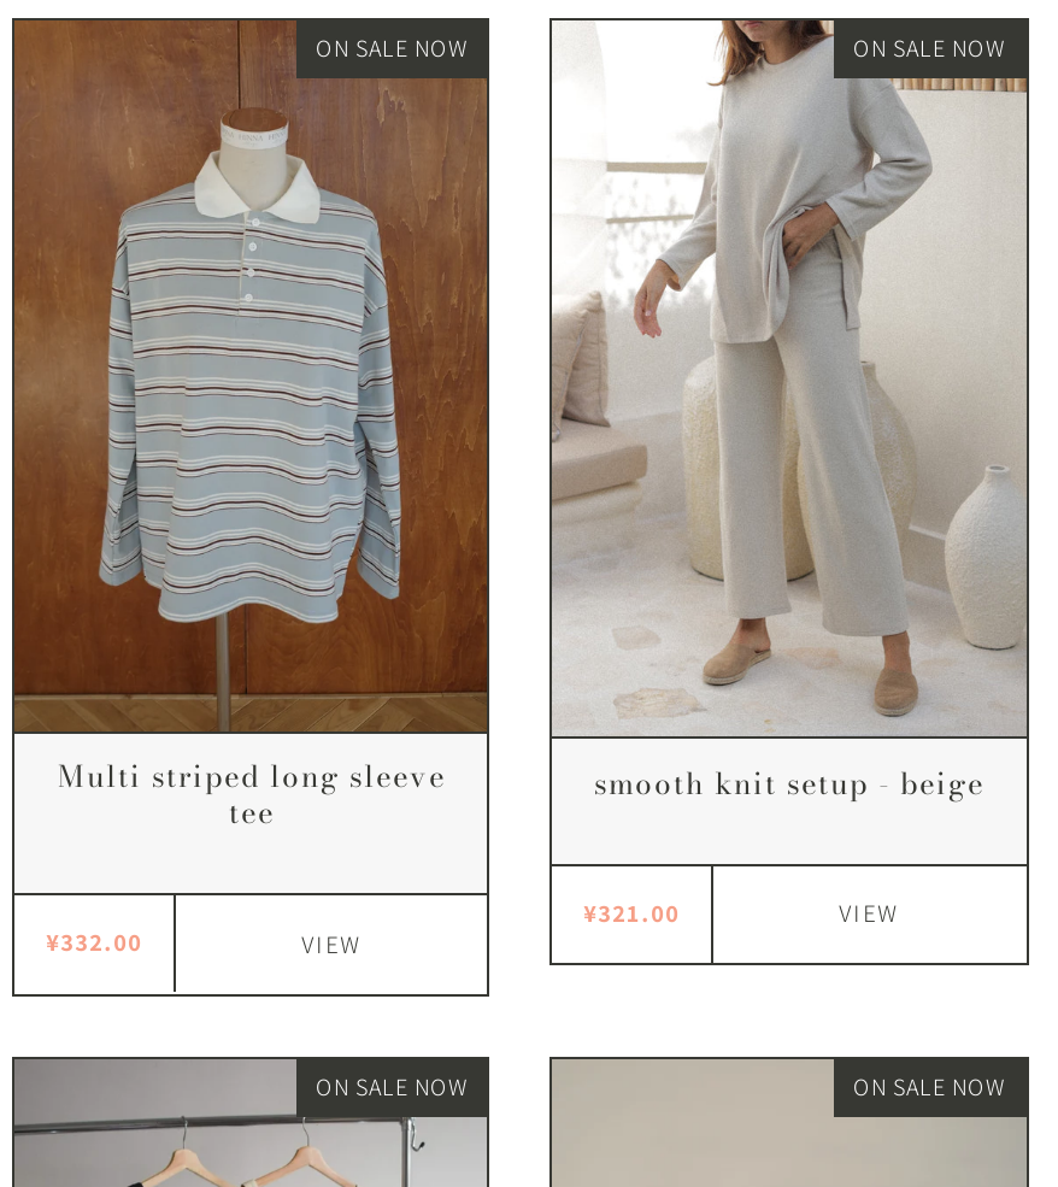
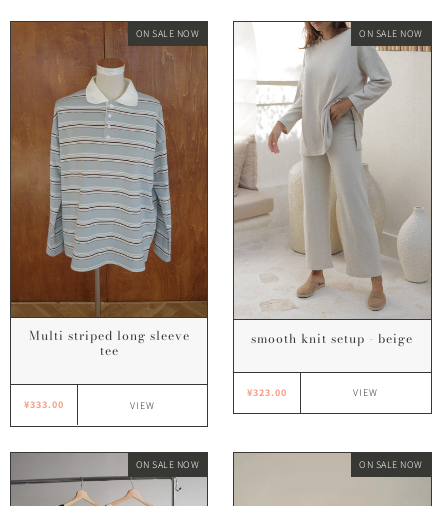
[583,898,680,929] ¥321.00 -> [247,386,287,399] ¥323.00
[46,927,142,959] ¥332.00 -> [24,398,64,411] ¥333.00

